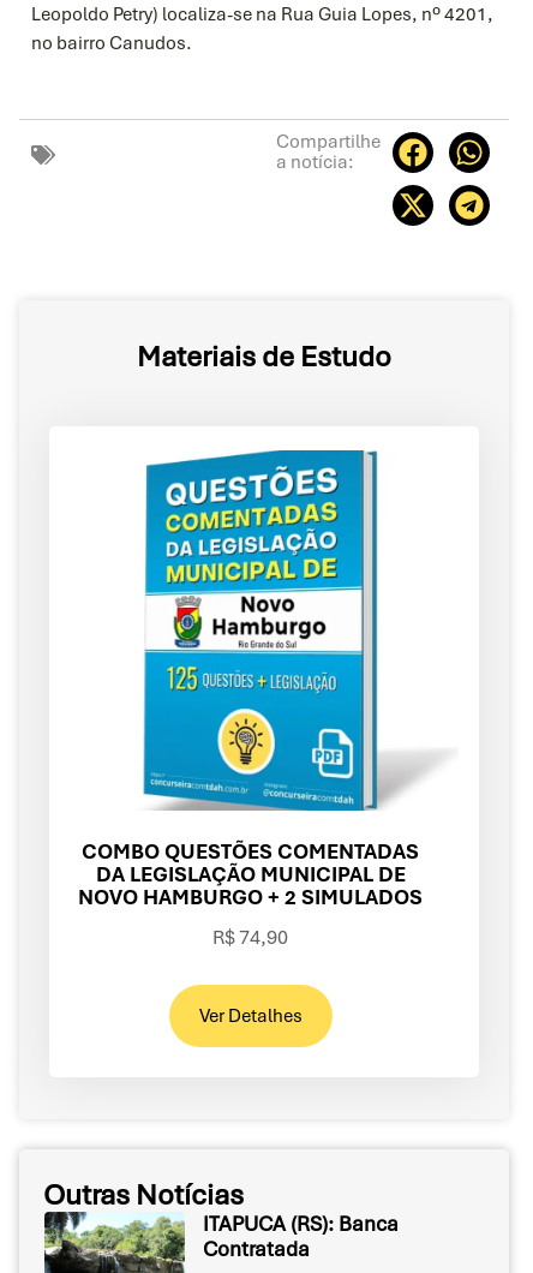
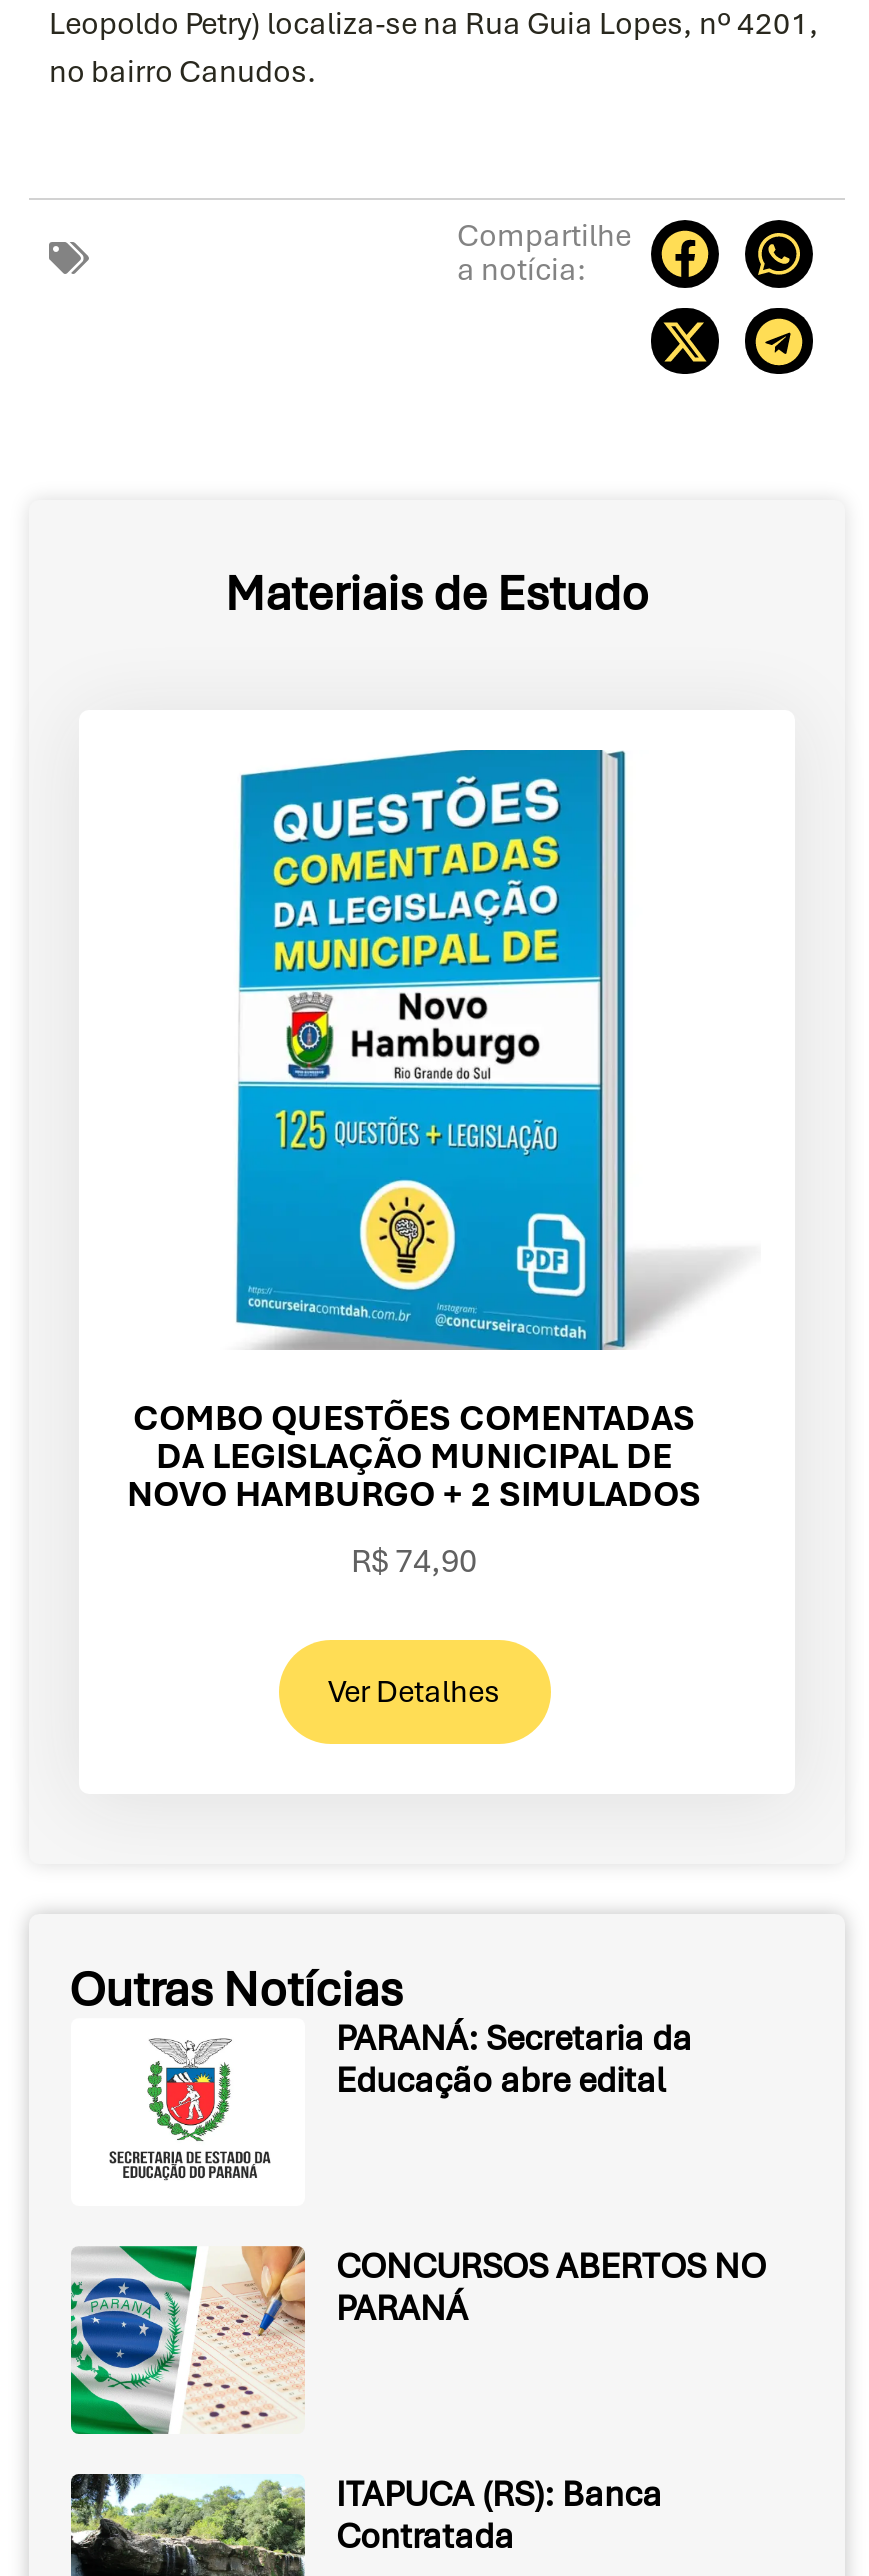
none -> [71,2243,766,2436] [image] | CONCURSOS ABERTOS NO | PARANÁ
none -> [109,2015,692,2192] [image] | PARANÁ: Secretaria da | Educação abre edital

